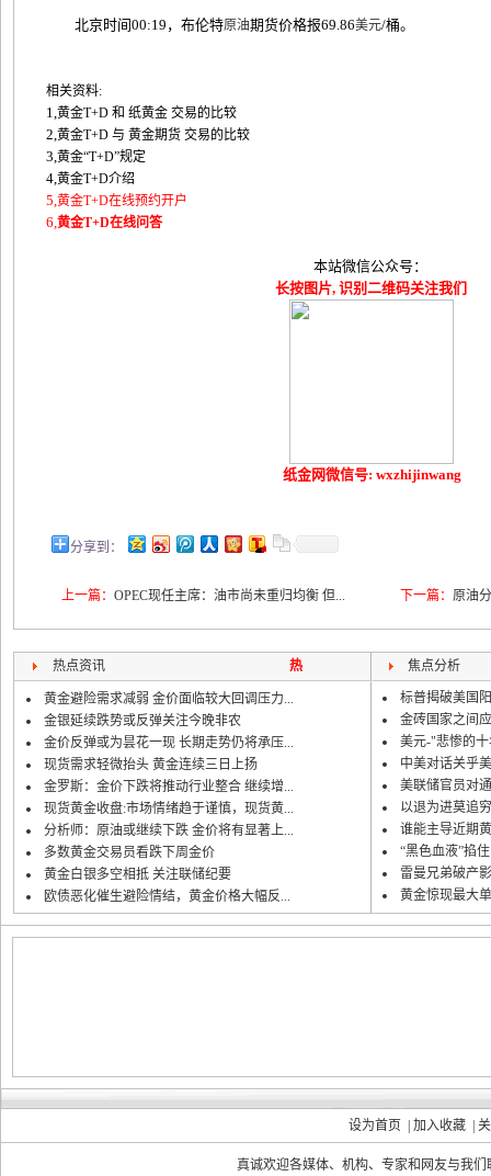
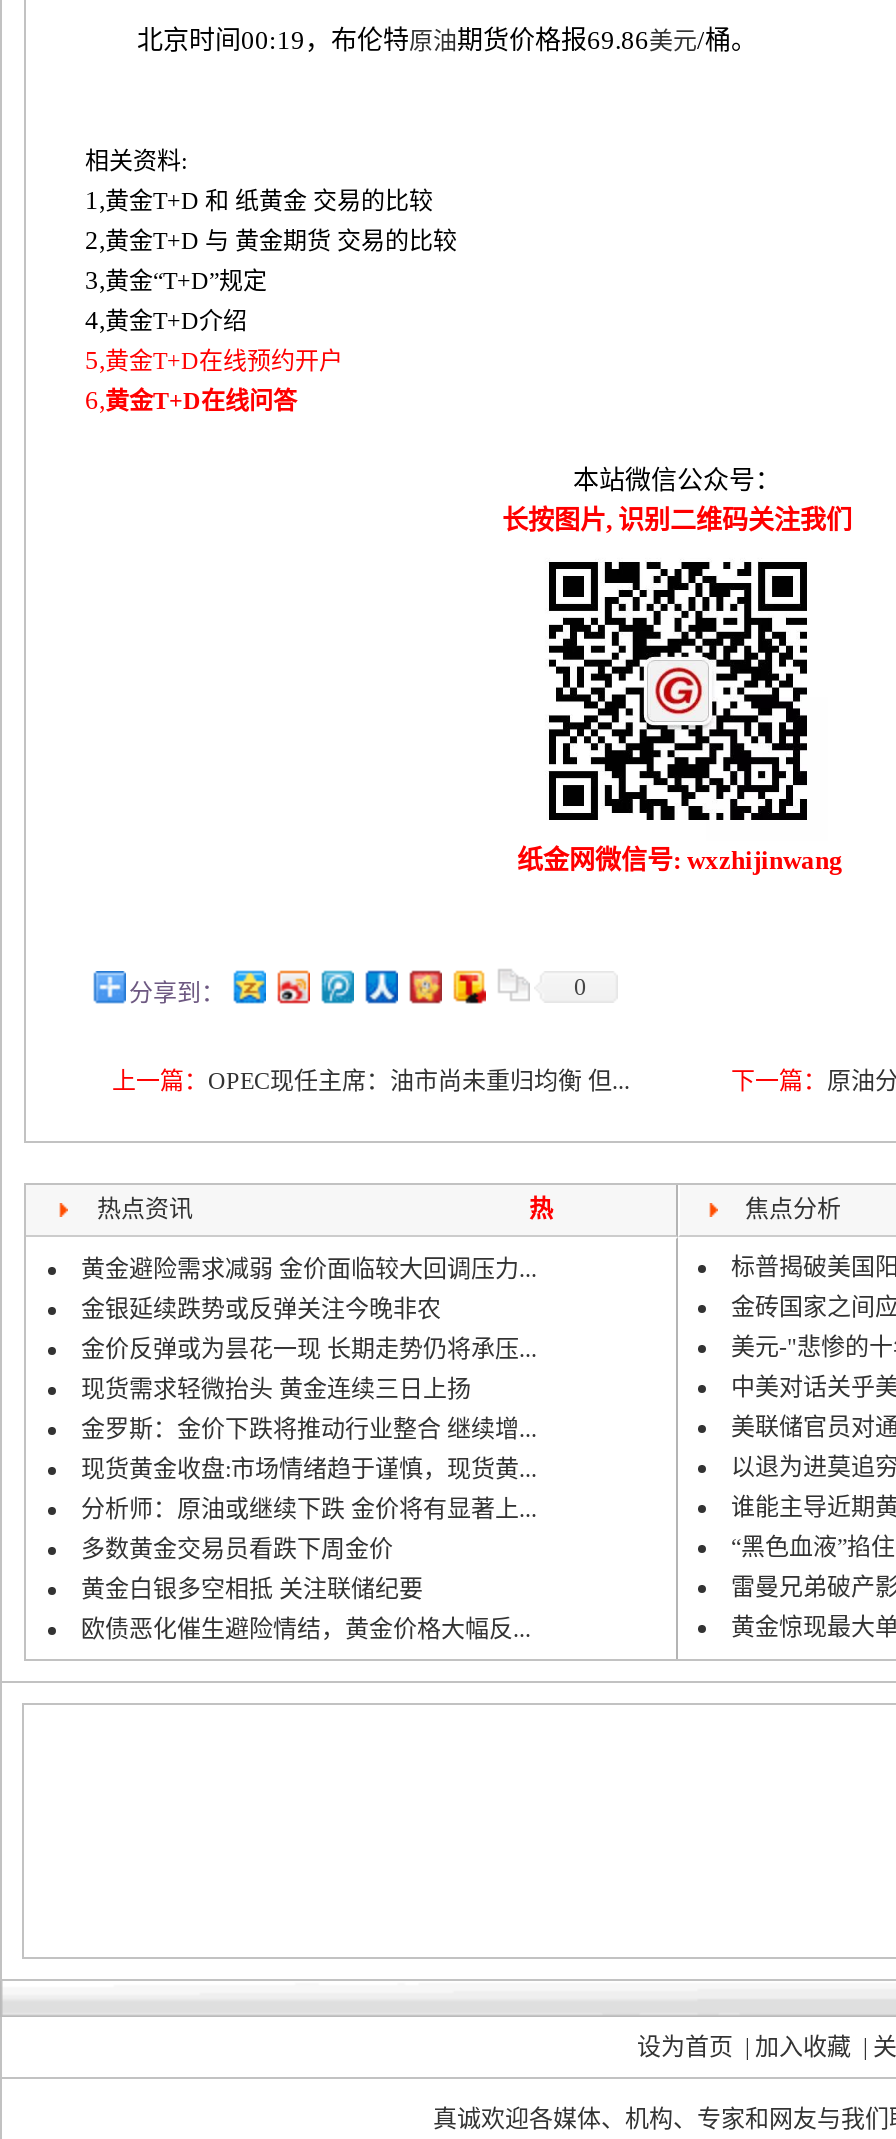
none -> [530,543,810,823] [image]
none -> [574,973,586,1001] 0

